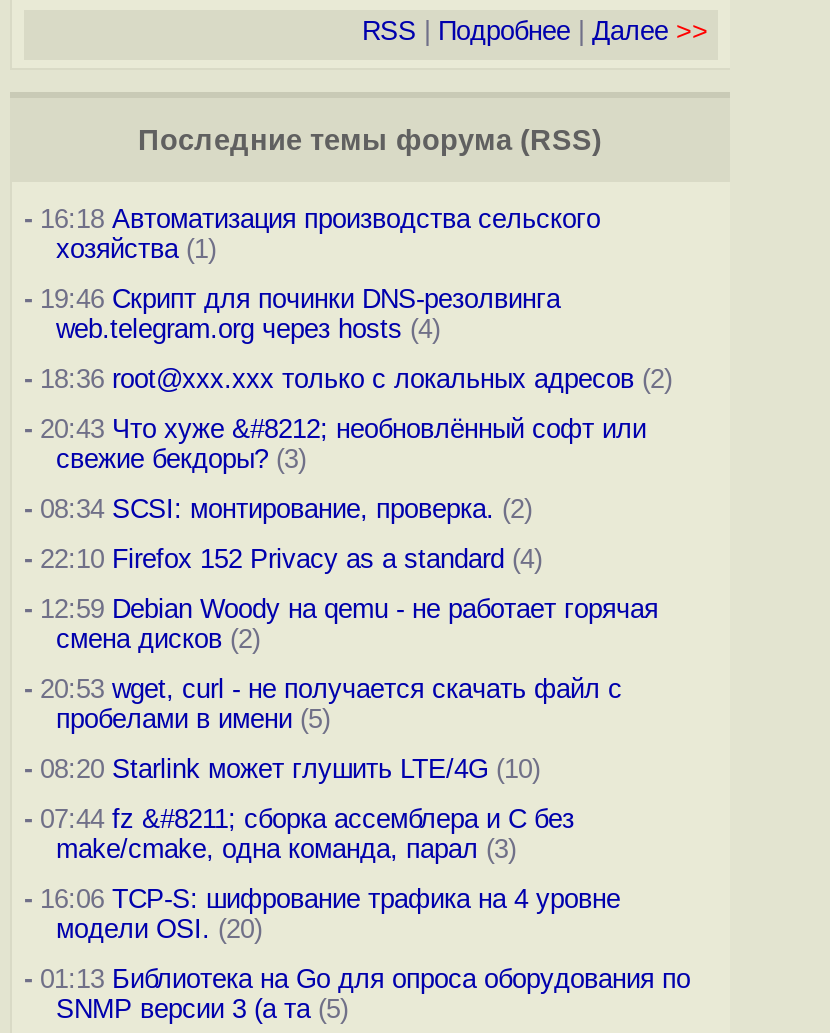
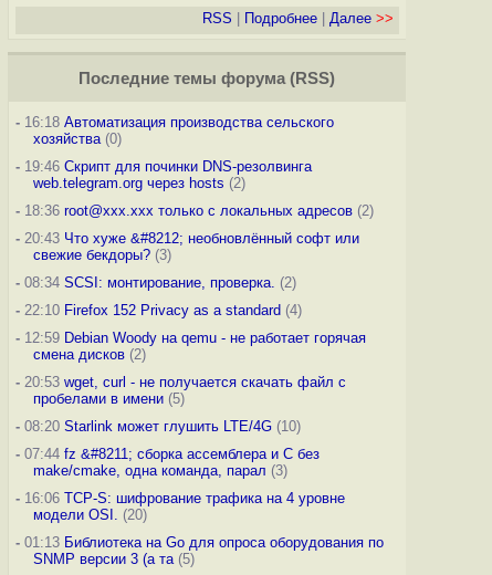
[56,234,216,264] хозяйства (1) -> [33,130,122,147] хозяйства (0)
[56,314,440,344] web.telegram.org через hosts (4) -> [33,175,245,191] web.telegram.org через hosts (2)

